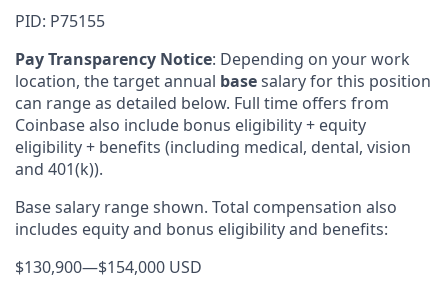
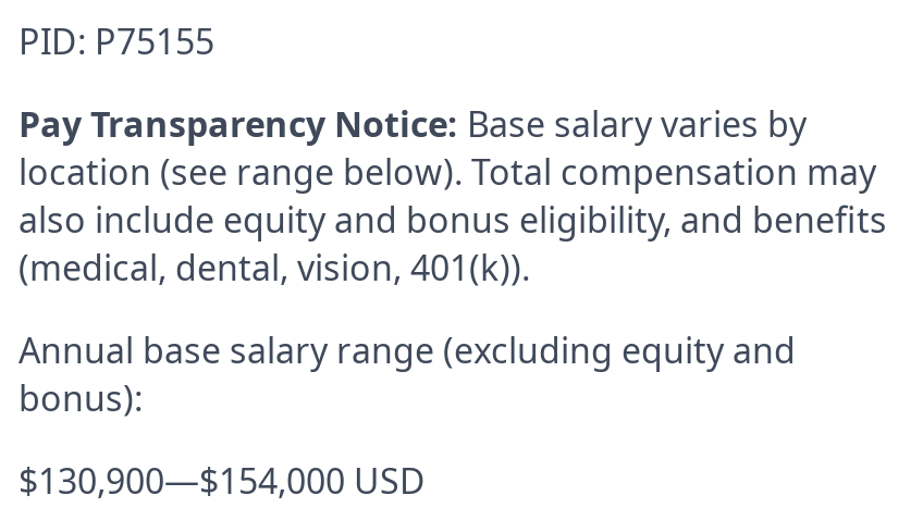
[15,48,431,180] Pay Transparency Notice: Depending on your work | location, the target annual base salary for this position | can range as detailed below. Full time offers from | Coinbase also include bonus eligibility + equity | eligibility + benefits (including medical, dental, vision | and 401(k)). -> [19,100,887,292] Pay Transparency Notice: Base salary varies by | location (see range below). Total compensation may | also include equity and bonus eligibility, and benefits | (medical, dental, vision, 401(k)).
[15,196,397,240] Base salary range shown. Total compensation also | includes equity and bonus eligibility and benefits: -> [19,326,796,422] Annual base salary range (excluding equity and | bonus):

